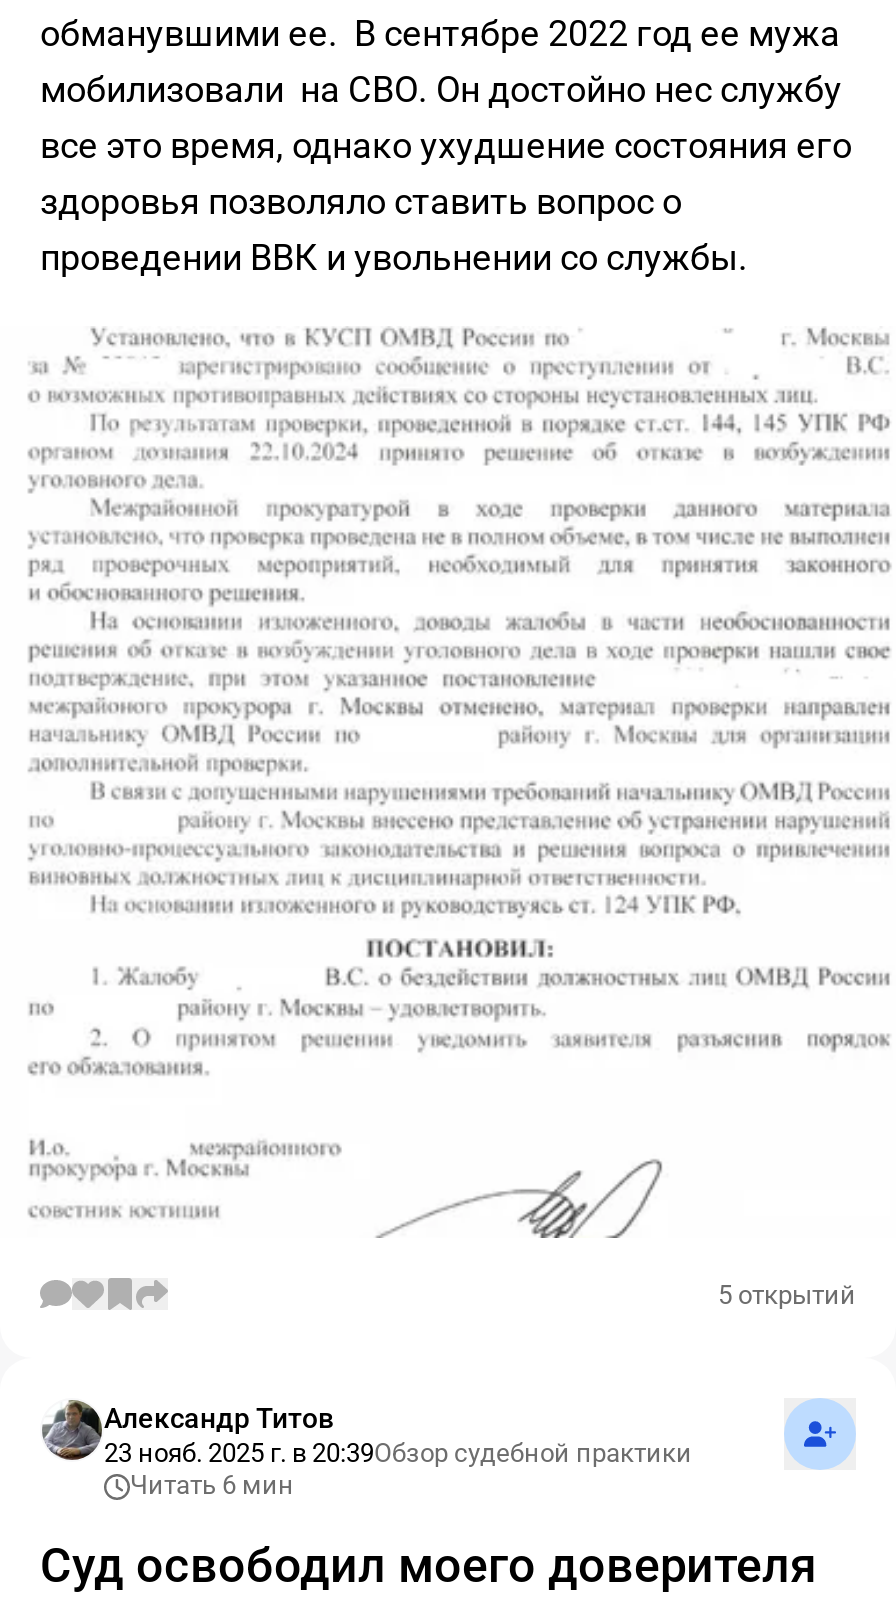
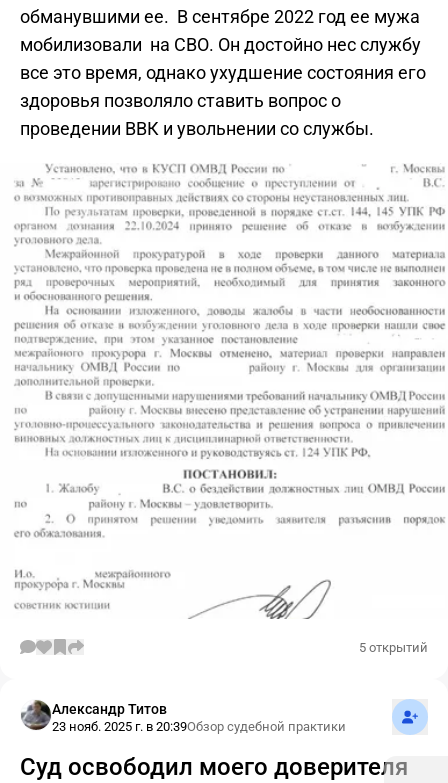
[130,1470,294,1500] Читать 6 мин -> none

